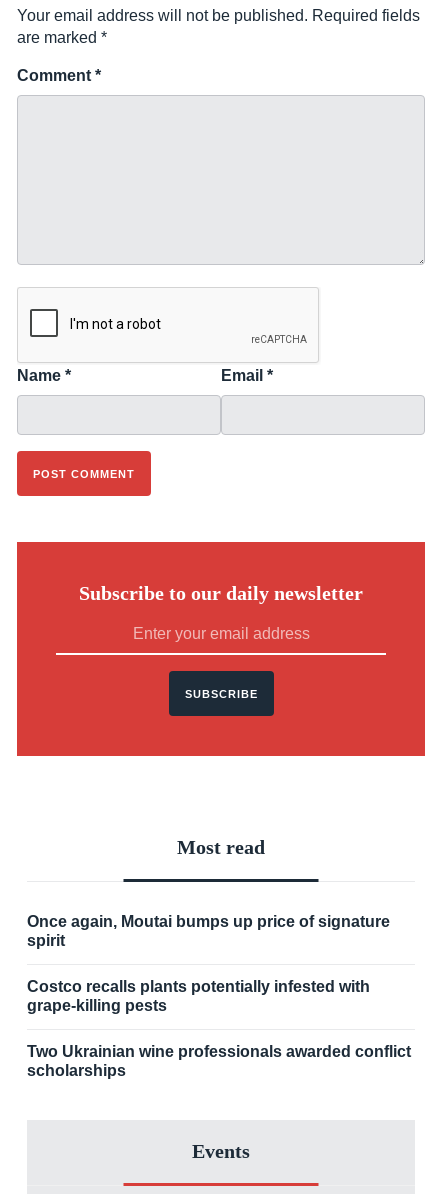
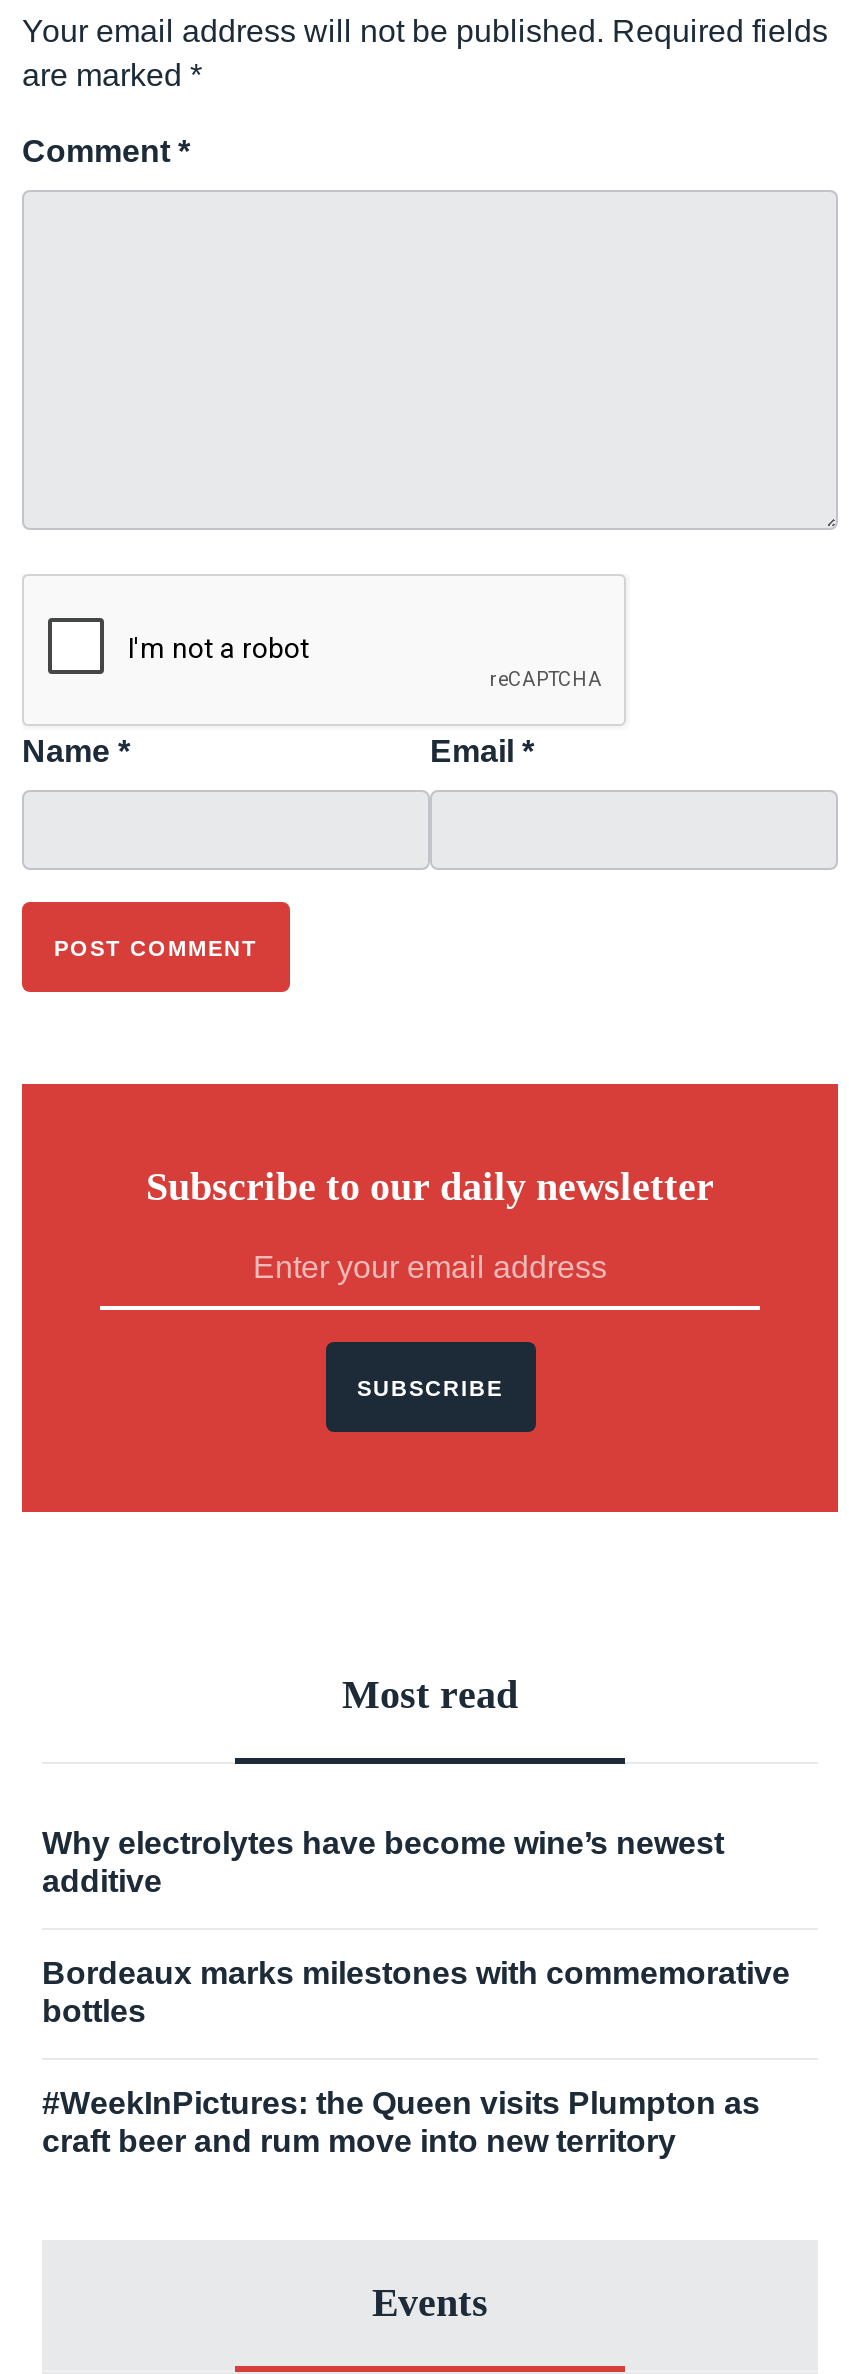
[27,913,390,949] Once again, Moutai bumps up price of signature | spirit -> [42,1827,724,1899] Why electrolytes have become wine’s newest | additive
[27,978,370,1014] Costco recalls plants potentially infested with | grape-killing pests -> [42,1957,790,2029] Bordeaux marks milestones with commemorative | bottles
[27,1043,411,1079] Two Ukrainian wine professionals awarded conflict | scholarships -> [42,2087,760,2159] #WeekInPictures: the Queen visits Plumpton as | craft beer and rum move into new territory

